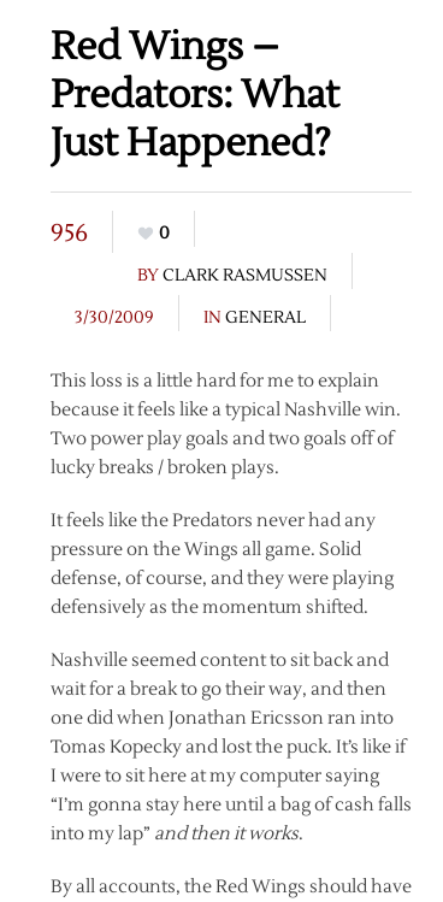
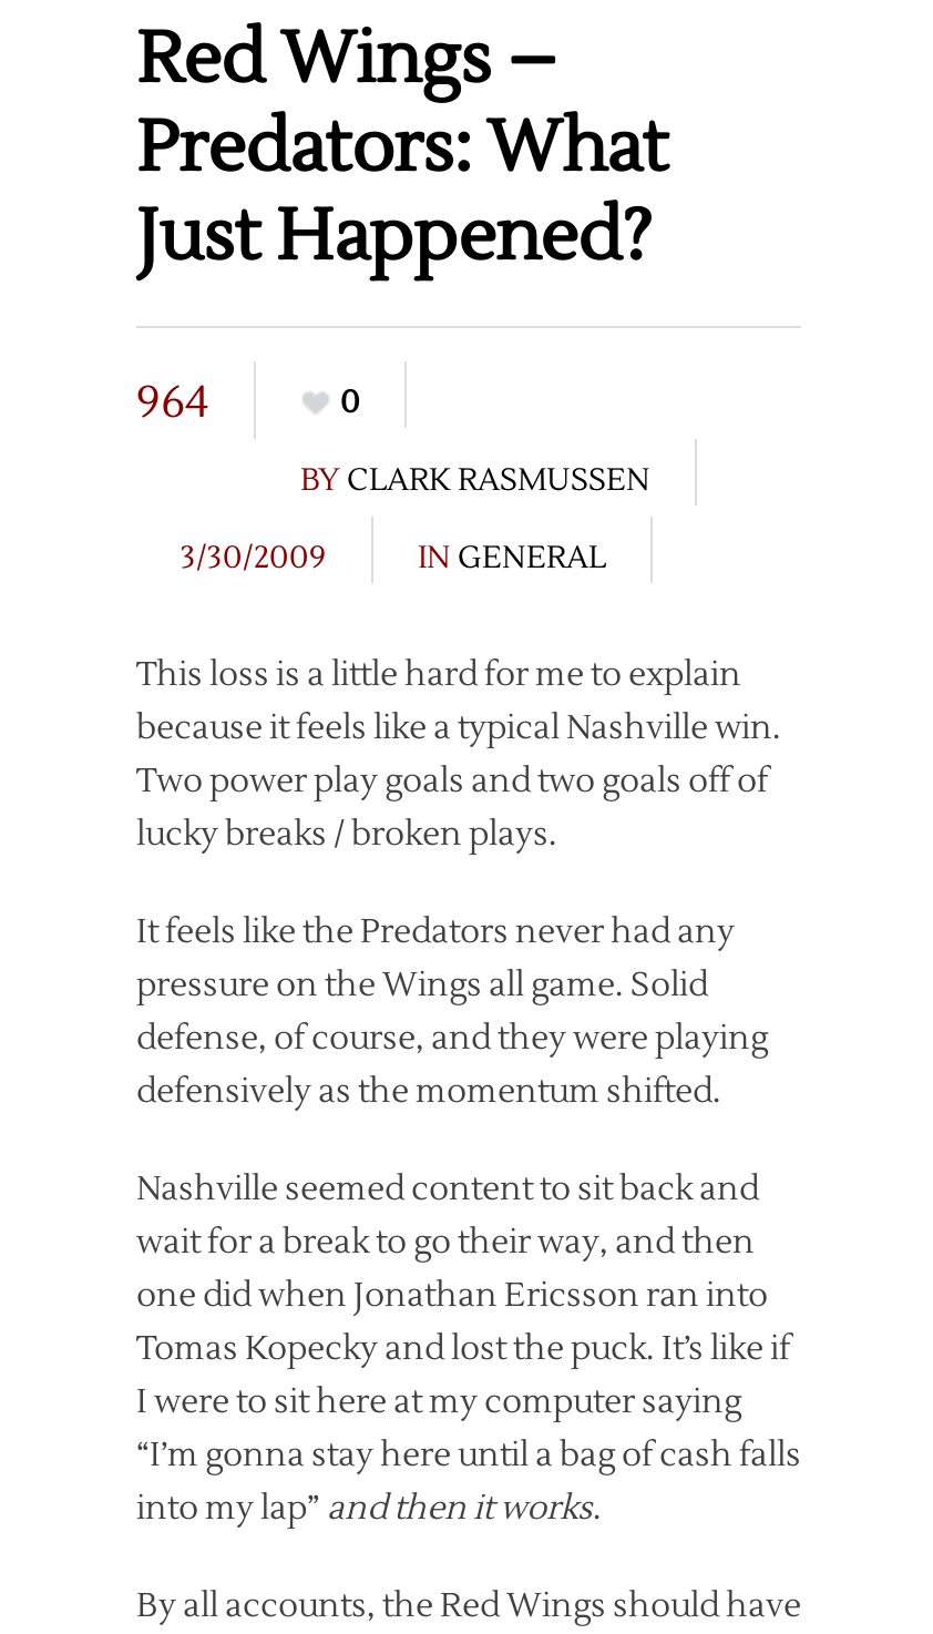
[51,218,88,250] 956 -> [136,375,209,433] 964

